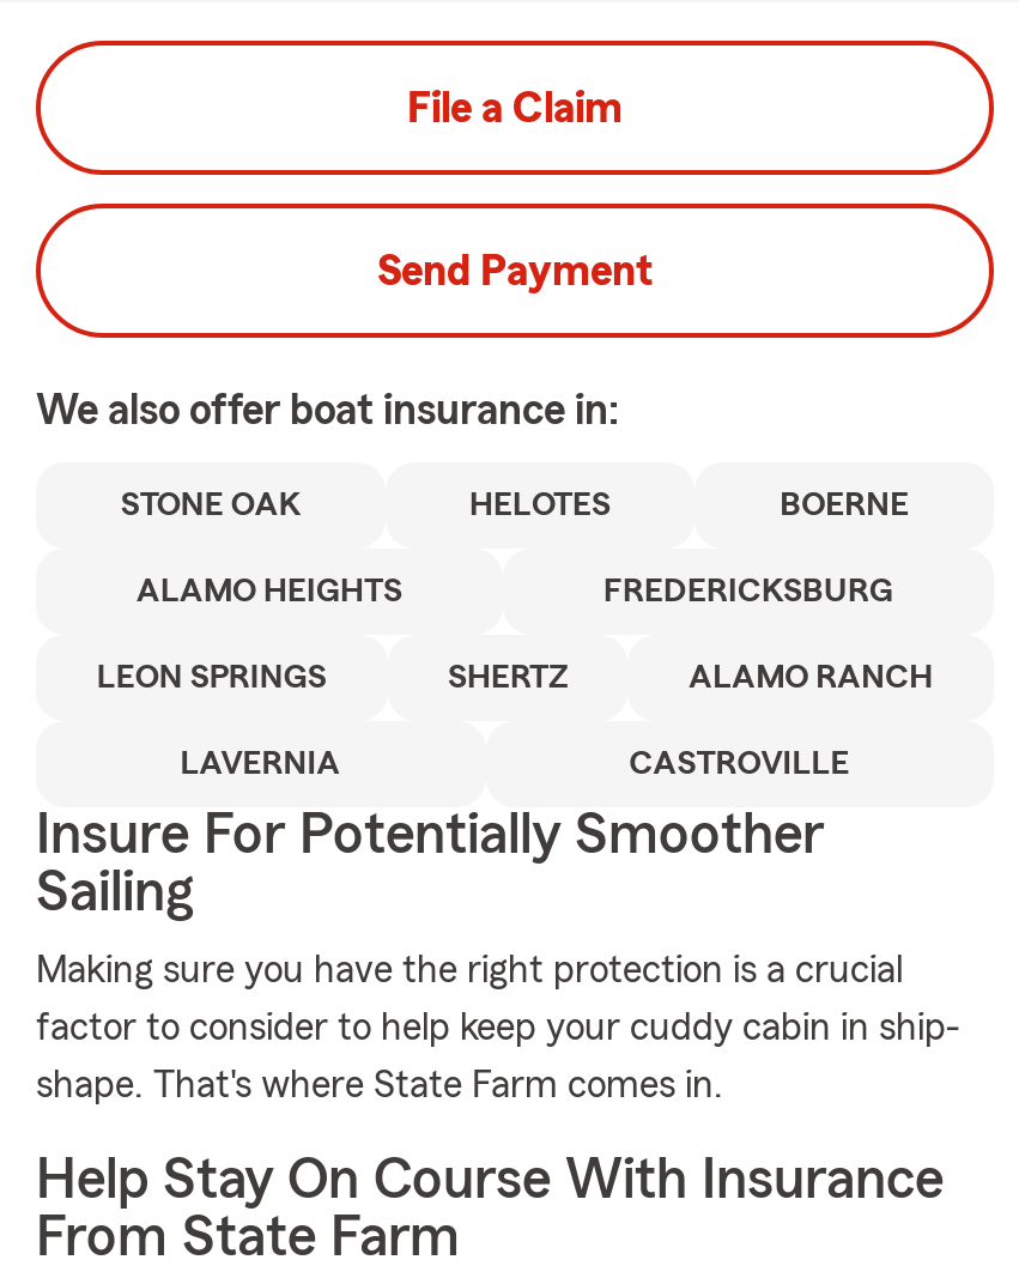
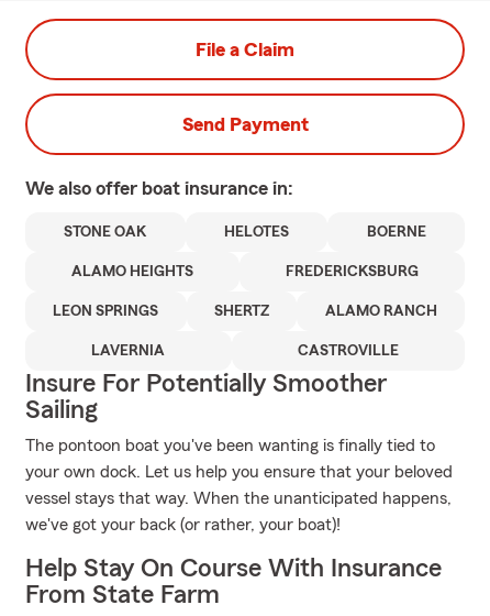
[36,951,960,1104] Making sure you have the right protection is a crucial | factor to consider to help keep your cuddy cabin in ship- | shape. That's where State Farm comes in. -> [25,437,453,533] The pontoon boat you've been wanting is finally tied to | your own dock. Let us help you ensure that your beloved | vessel stays that way. When the unanticipated happens, | we've got your back (or rather, your boat)!

